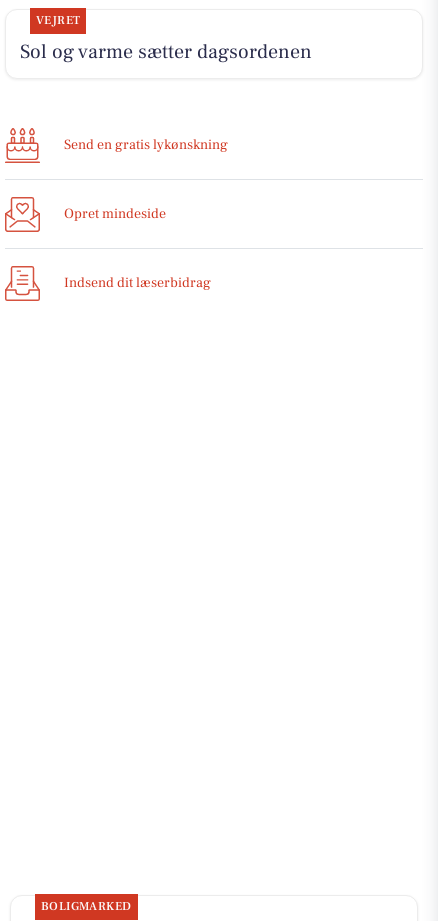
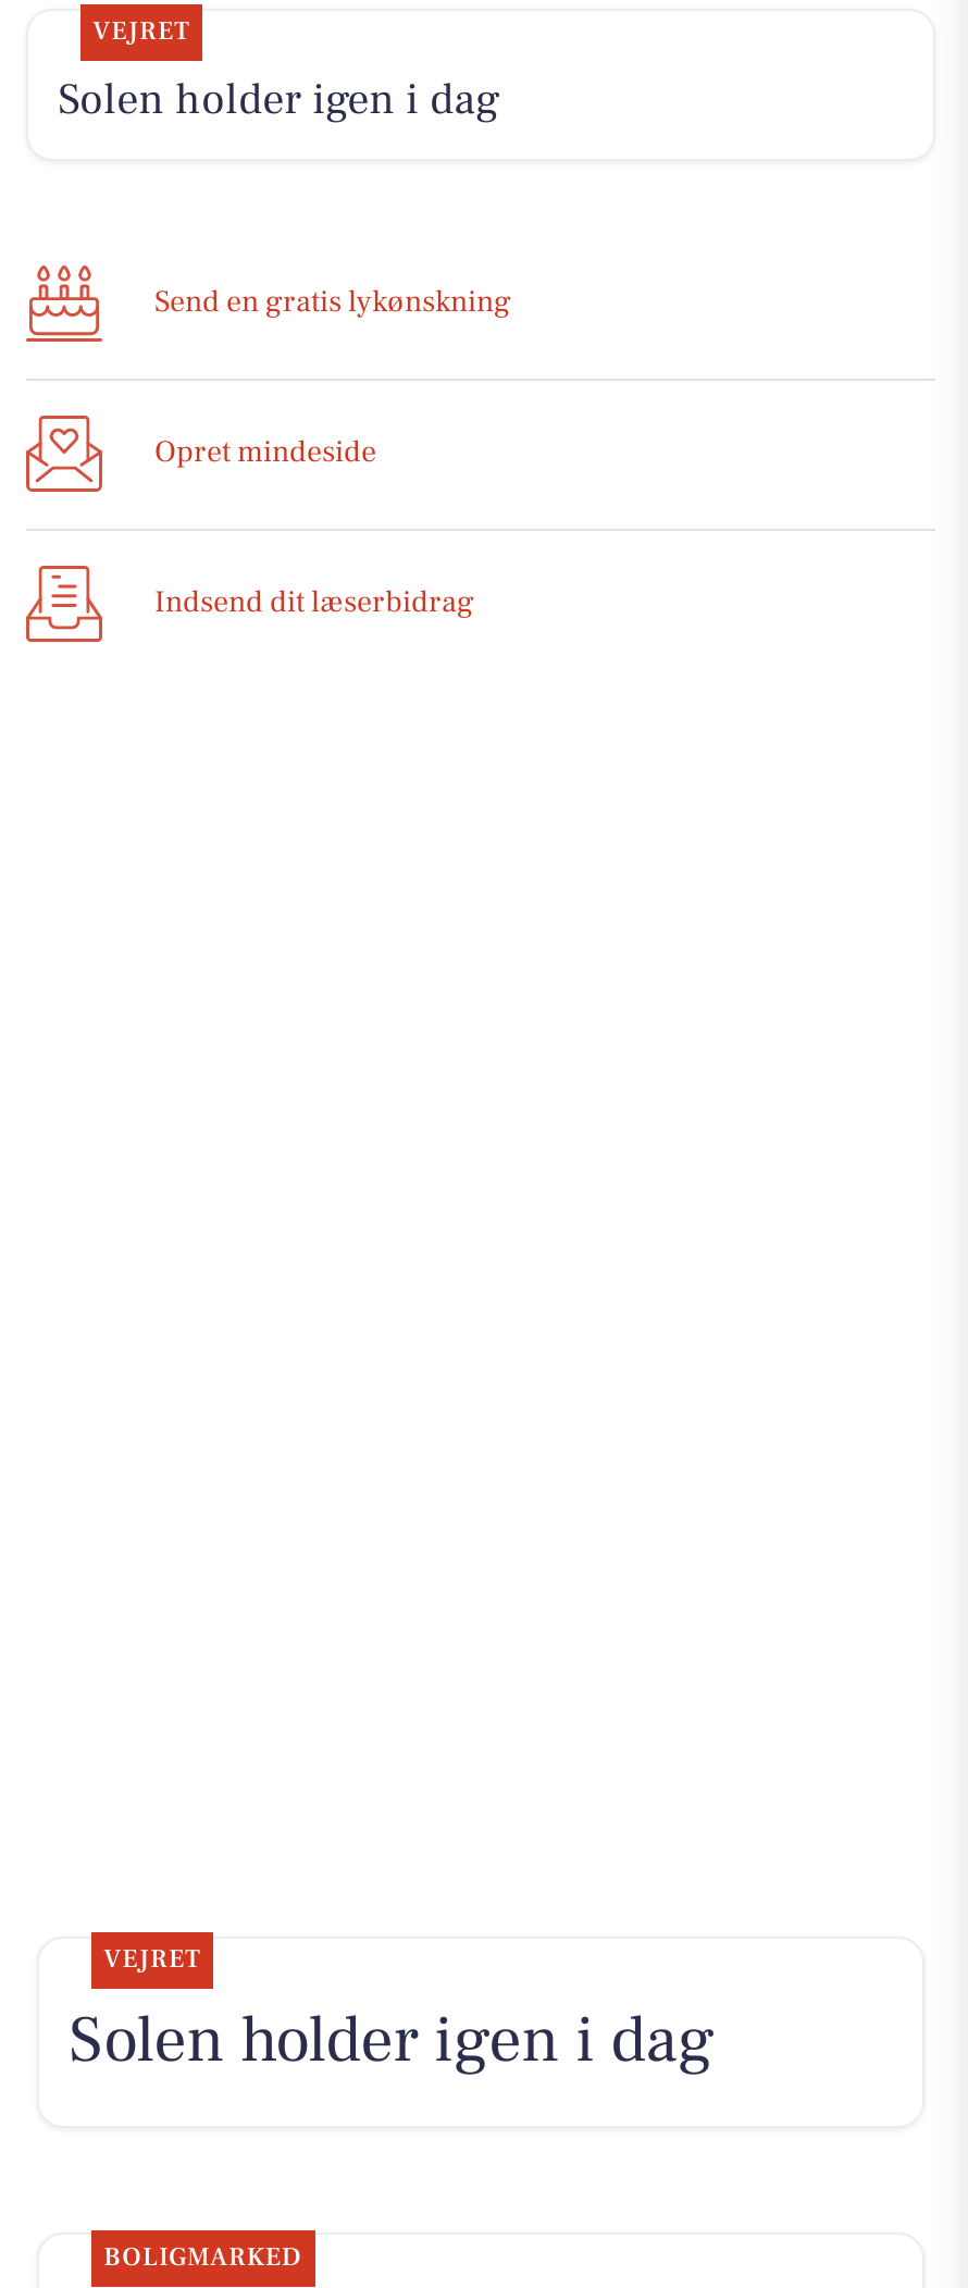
[20,39,312,65] Sol og varme sætter dagsordenen -> [58,72,499,129] Solen holder igen i dag
none -> [69,1944,715,2083] VEJRET | Solen holder igen i dag

